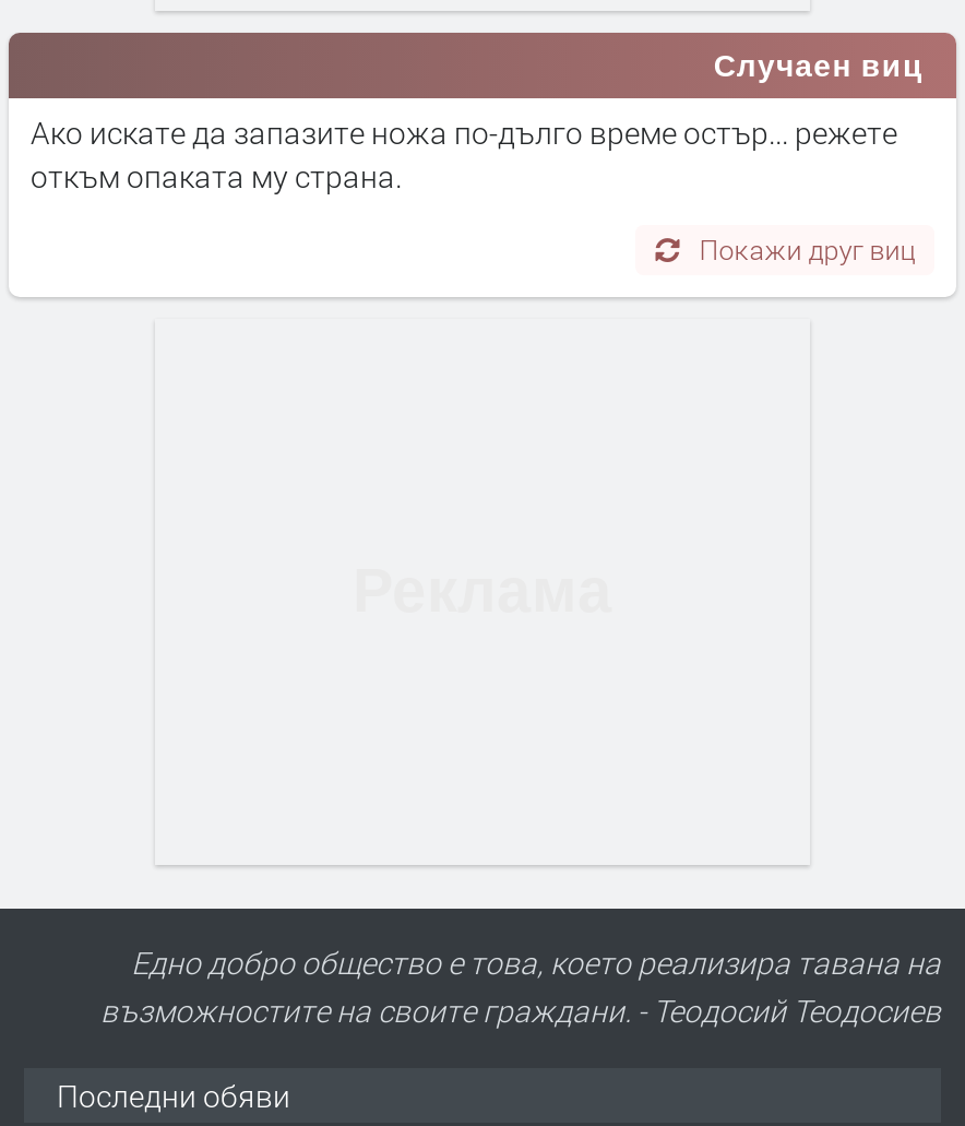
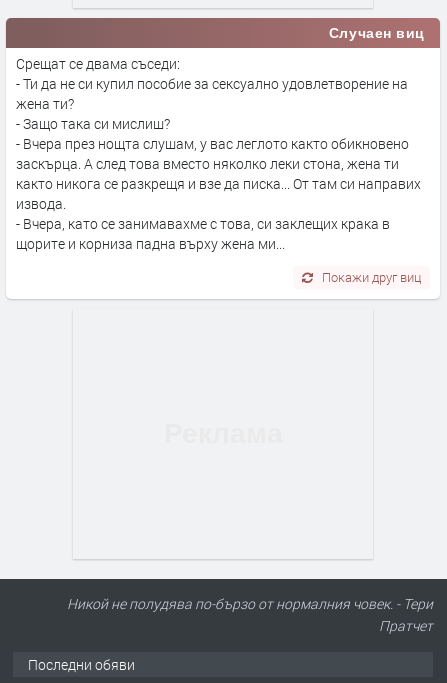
[31,111,897,196] Ако искате да запазите ножа по-дълго време остър... режете | откъм опаката му страна. -> [16,54,421,253] Срещат се двама съседи: | - Ти да не си купил пособие за сексуално удовлетворение на | жена ти? | - Защо така си мислиш? | - Вчера през нощта слушам, у вас леглото както обикновено | заскърца. А след това вместо няколко леки стона, жена ти | както никога се разкрещя и взе да писка... От там си направих | извода. | - Вчера, като се занимавахме с това, си заклещих крака в | щорите и корниза падна върху жена ми...
[100,941,941,1031] Едно добро общество е това, което реализира тавана на | възможностите на своите граждани. - Теодосий Теодосиев -> [67,594,433,635] Никой не полудява по-бързо от нормалния човек. - Тери | Пратчет

